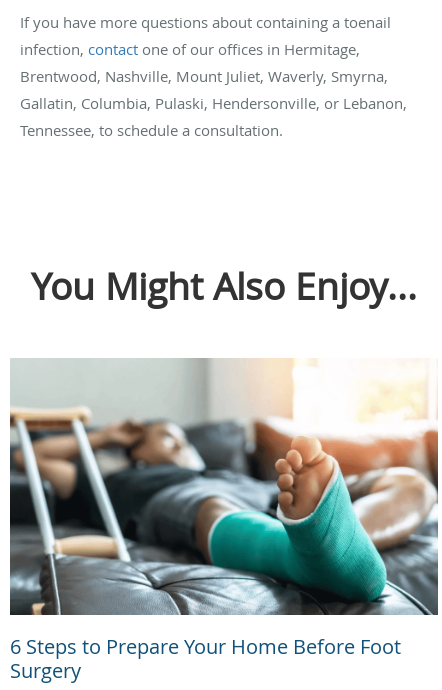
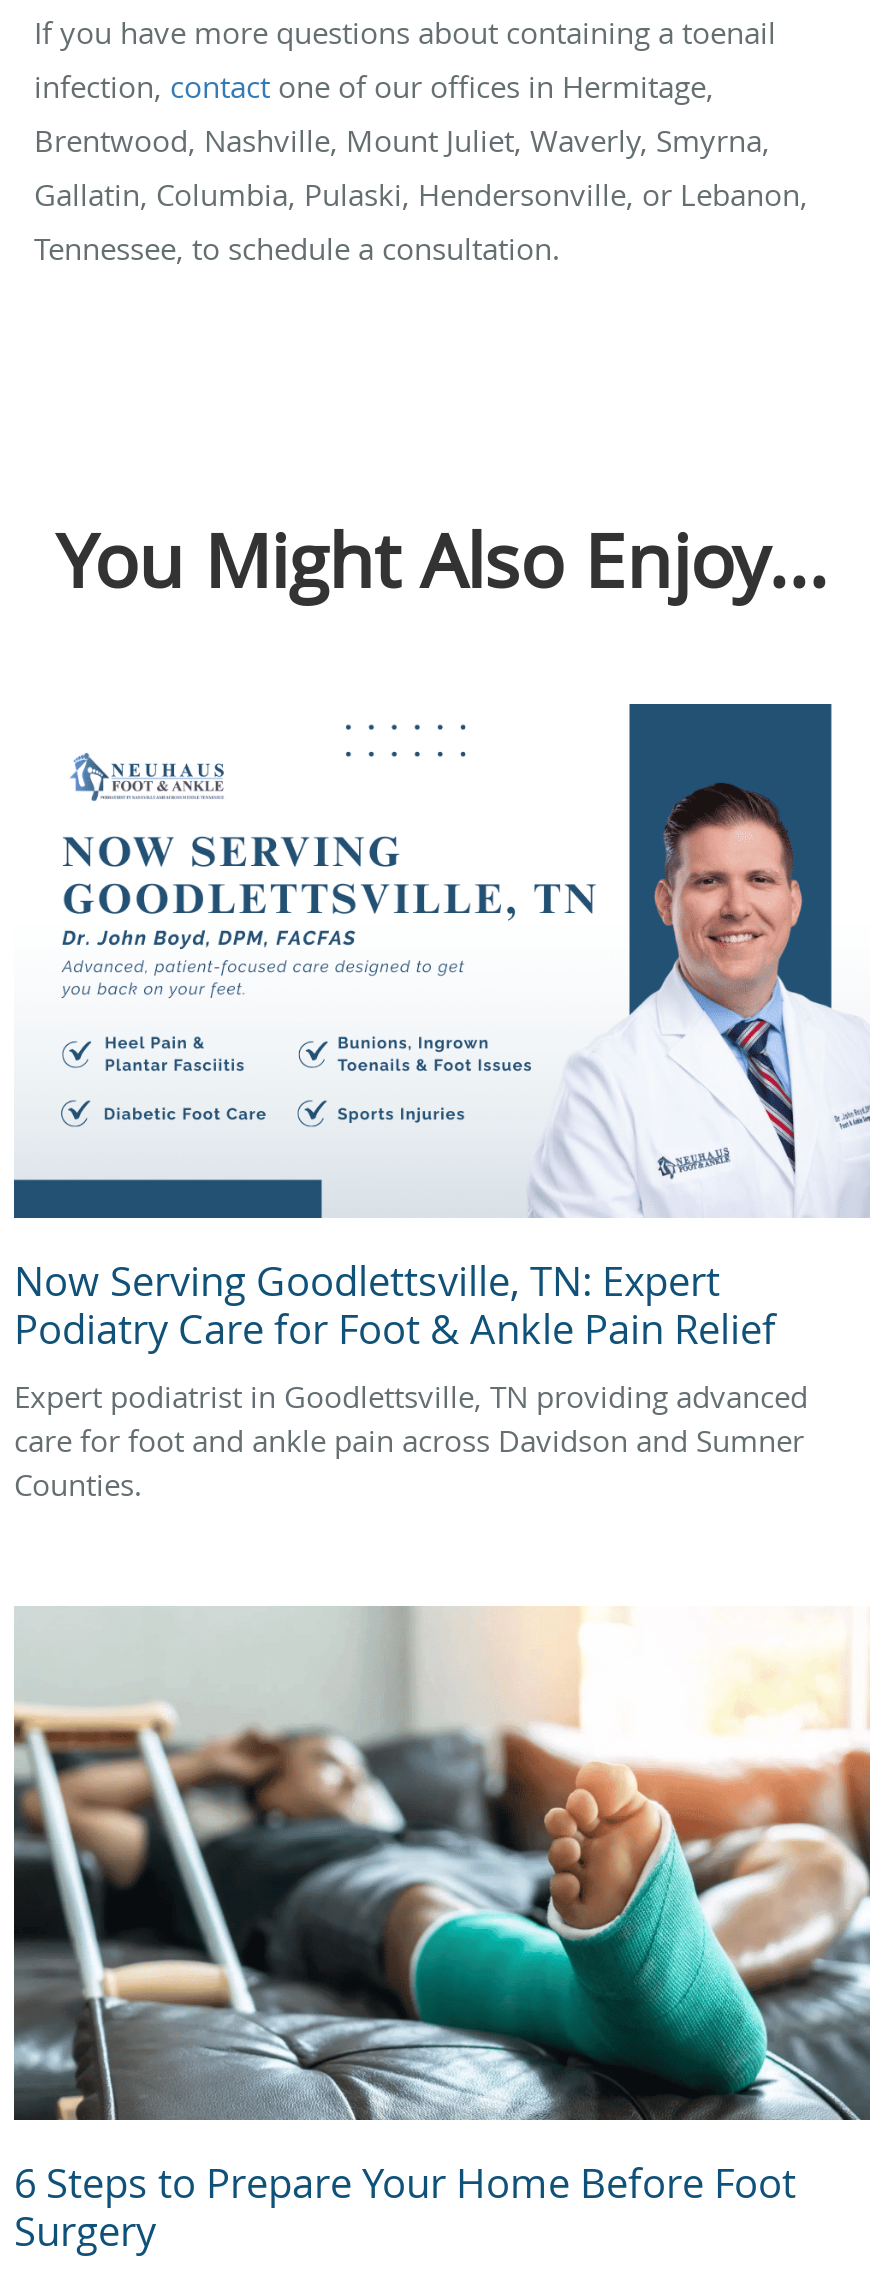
none -> [14,702,868,1504] [image] | Now Serving Goodlettsville, TN: Expert | Podiatry Care for Foot & Ankle Pain Relief | Expert podiatrist in Goodlettsville, TN providing advanced | care for foot and ankle pain across Davidson and Sumner | Counties.

